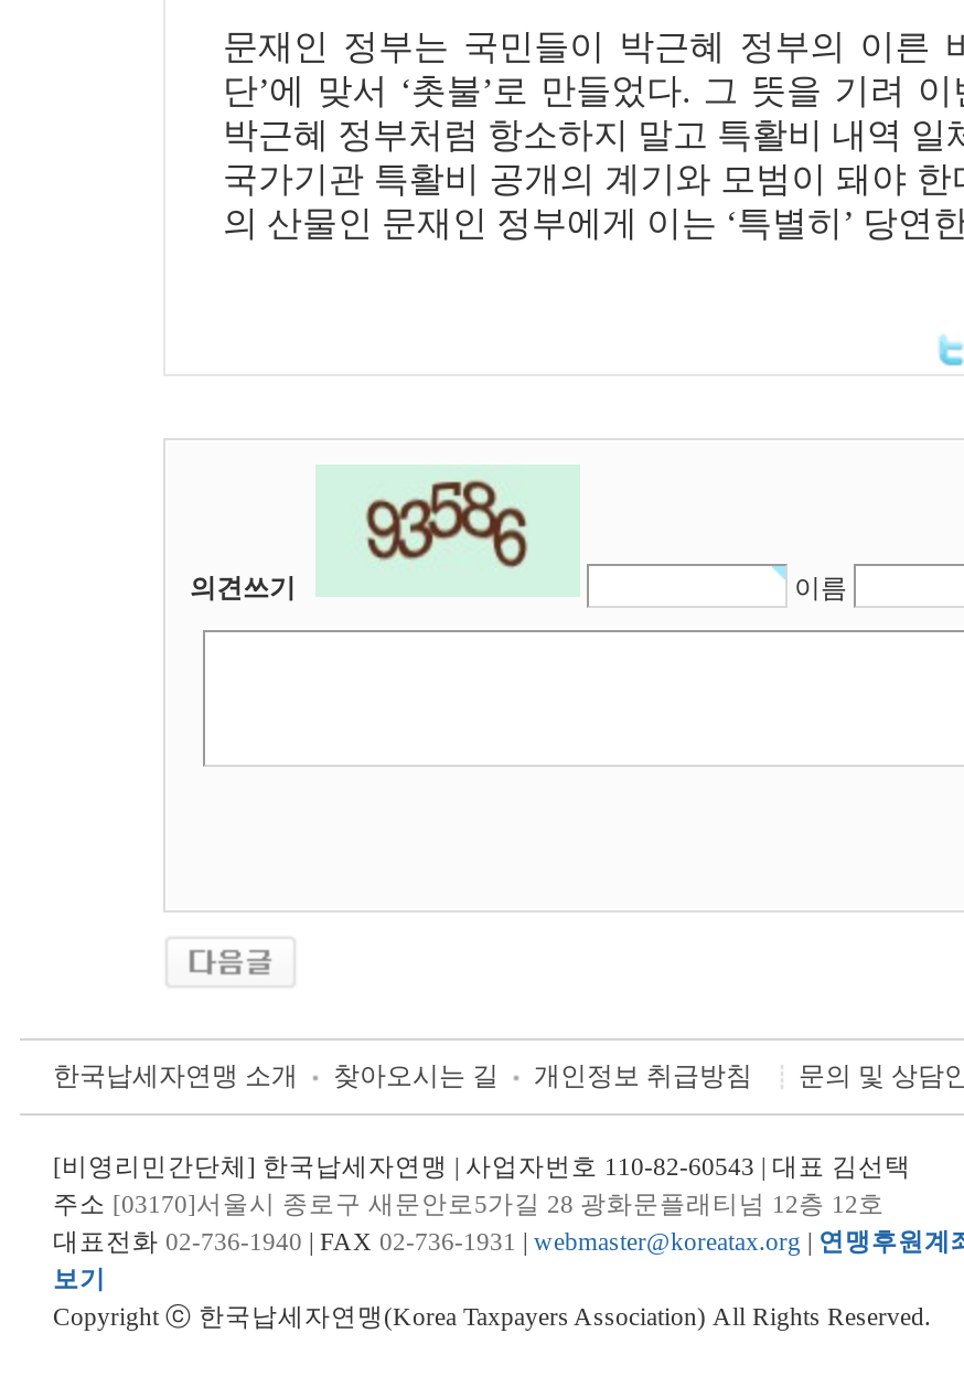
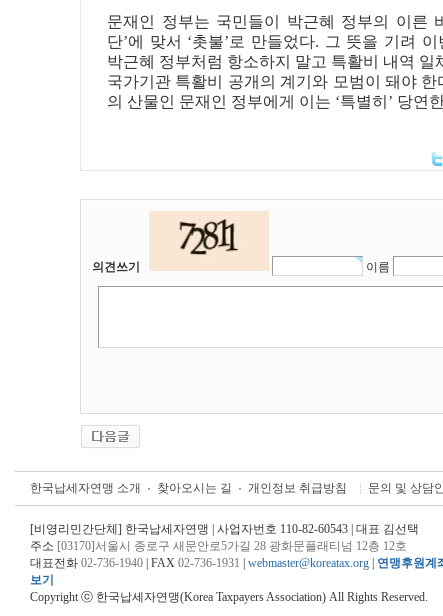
[315,465,580,597] [image] -> [149,211,269,271] [image]

